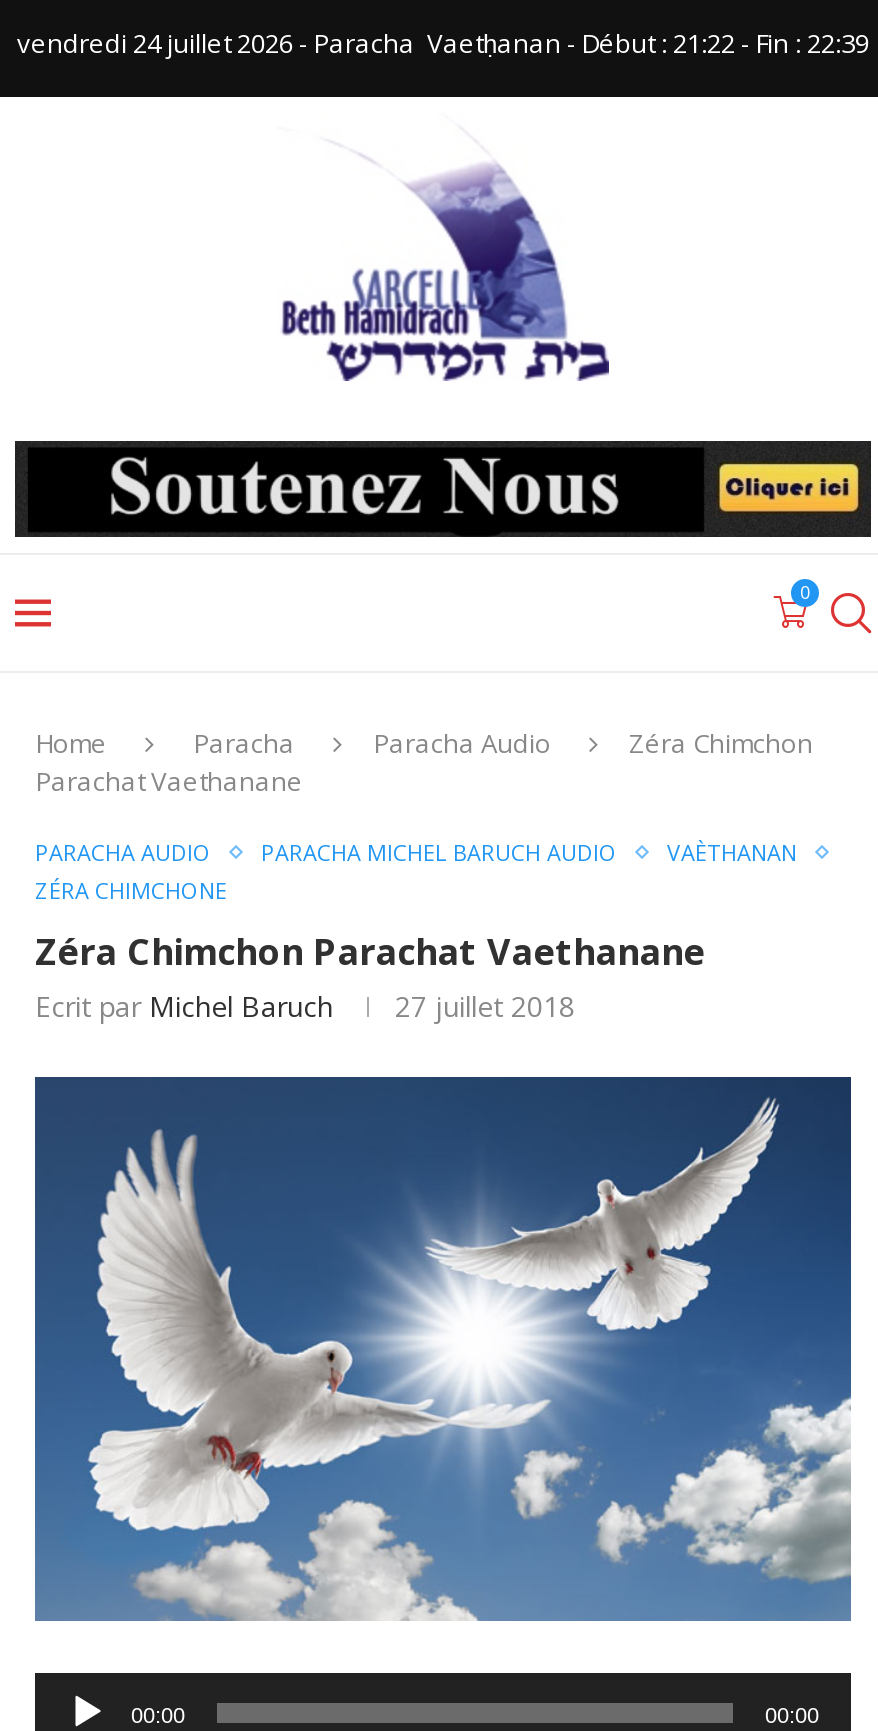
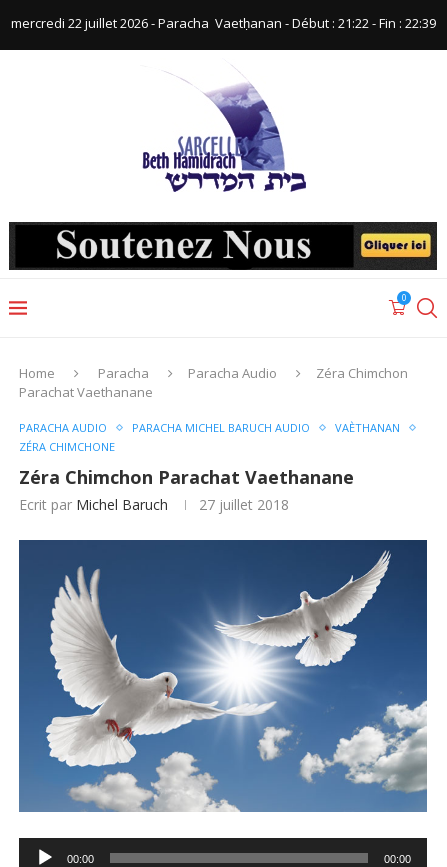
[17,25,869,61] vendredi 24 juillet 2026 - Paracha Vaetḥanan - Début : 21:22 - Fin : 22:39 -> [10,14,435,32] mercredi 22 juillet 2026 - Paracha Vaetḥanan - Début : 21:22 - Fin : 22:39

